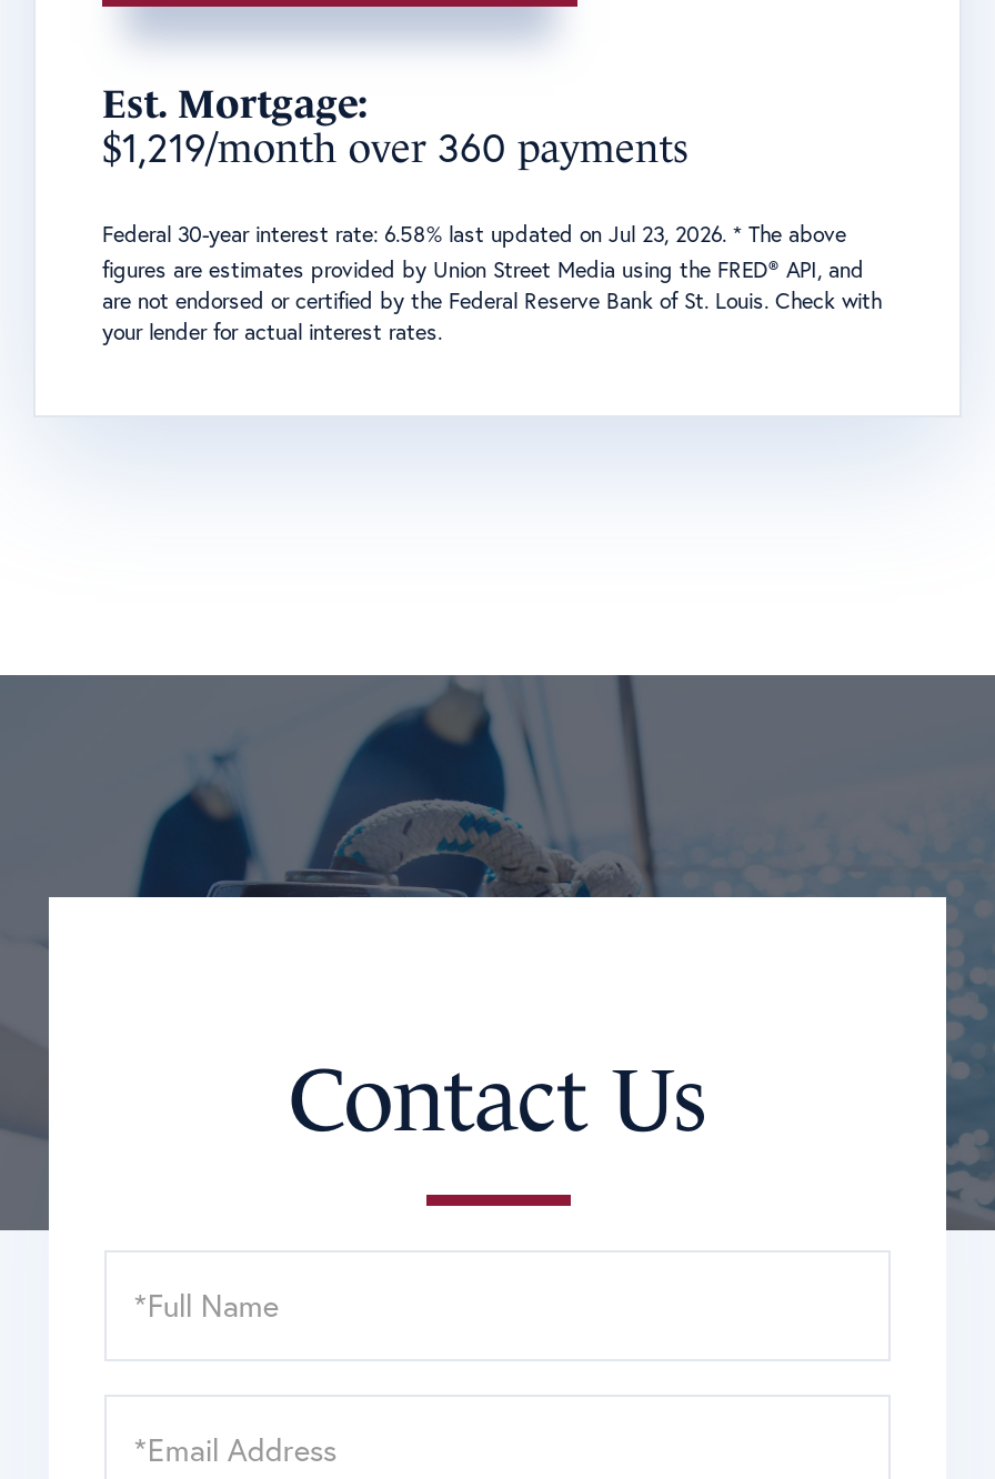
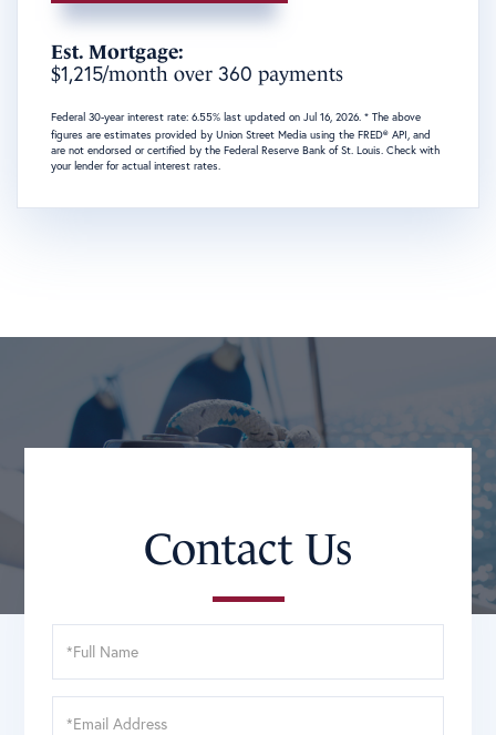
[102,119,689,172] $1,219/month over 360 payments -> [51,59,343,86] $1,215/month over 360 payments
[102,219,846,248] Federal 30-year interest rate: 6.58% last updated on Jul 23, 2026. * The above -> [51,109,421,124] Federal 30-year interest rate: 6.55% last updated on Jul 16, 2026. * The above

